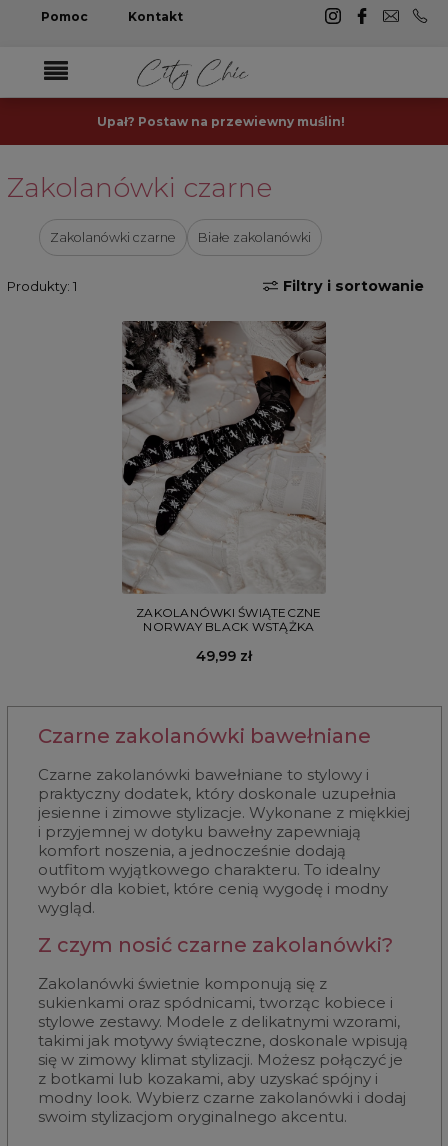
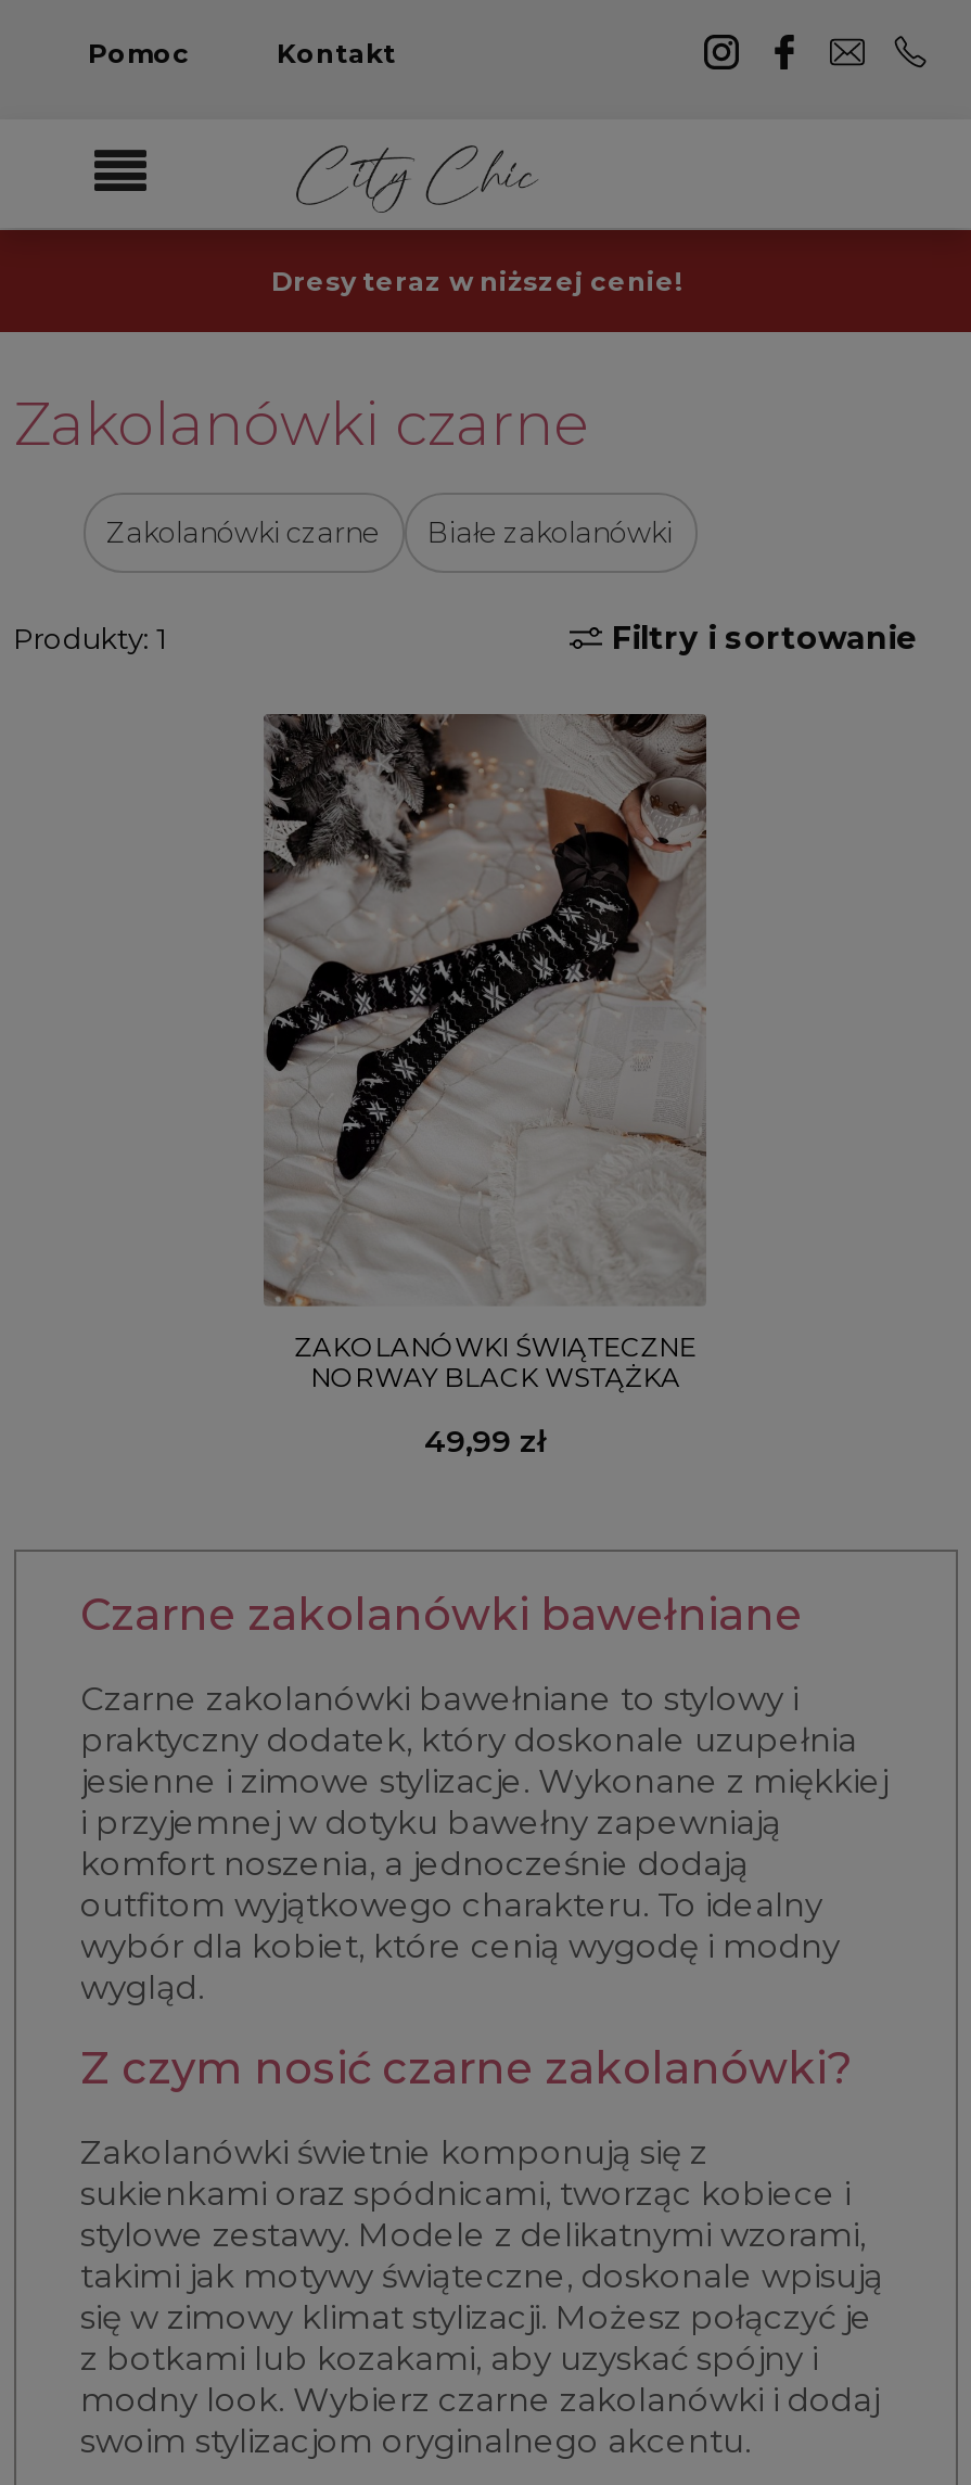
[96,114,347,129] Upał? Postaw na przewiewny muślin! -> [271,265,690,298] Dresy teraz w niższej cenie!

